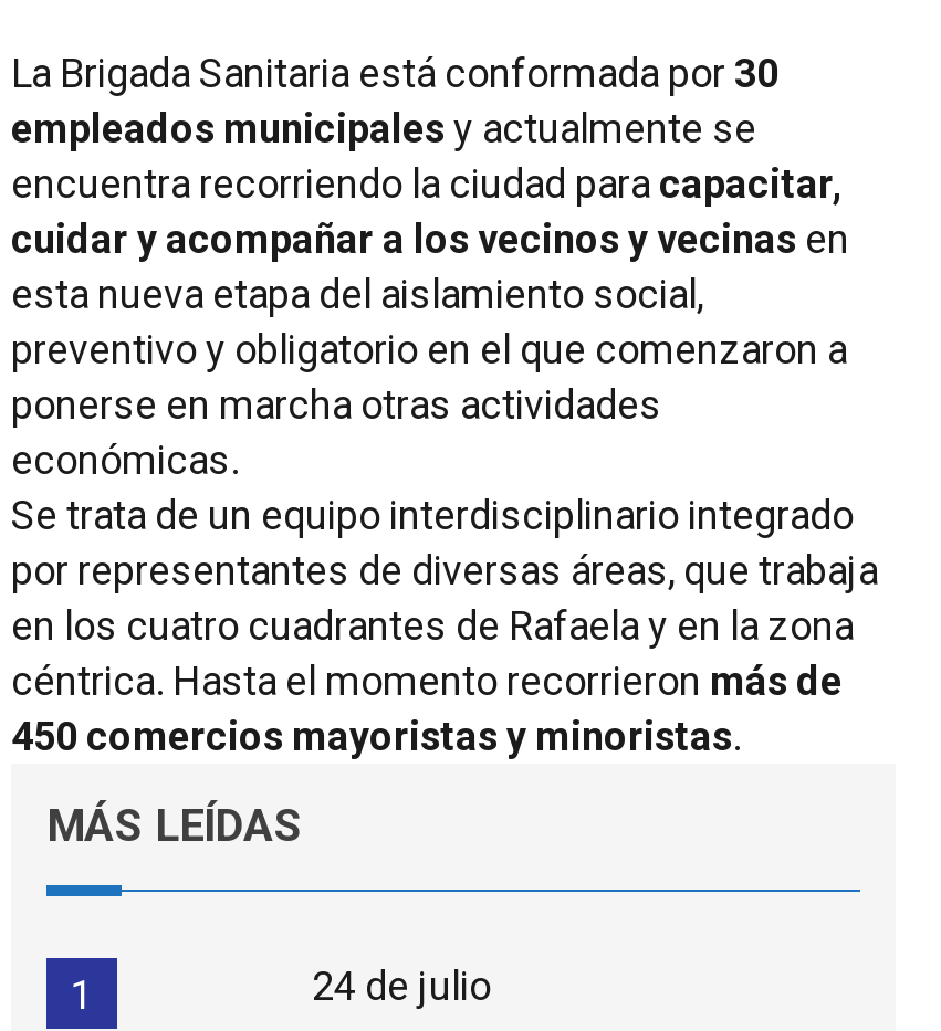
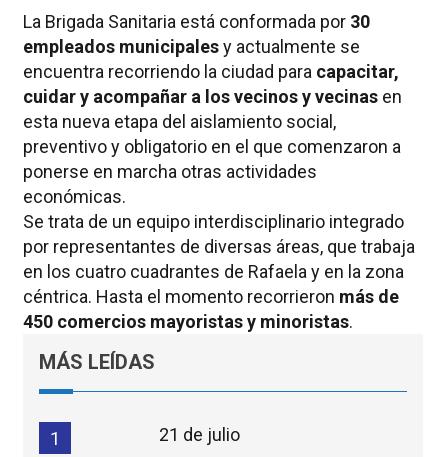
[312,962,491,1009] 24 de julio -> [159,424,240,445] 21 de julio

